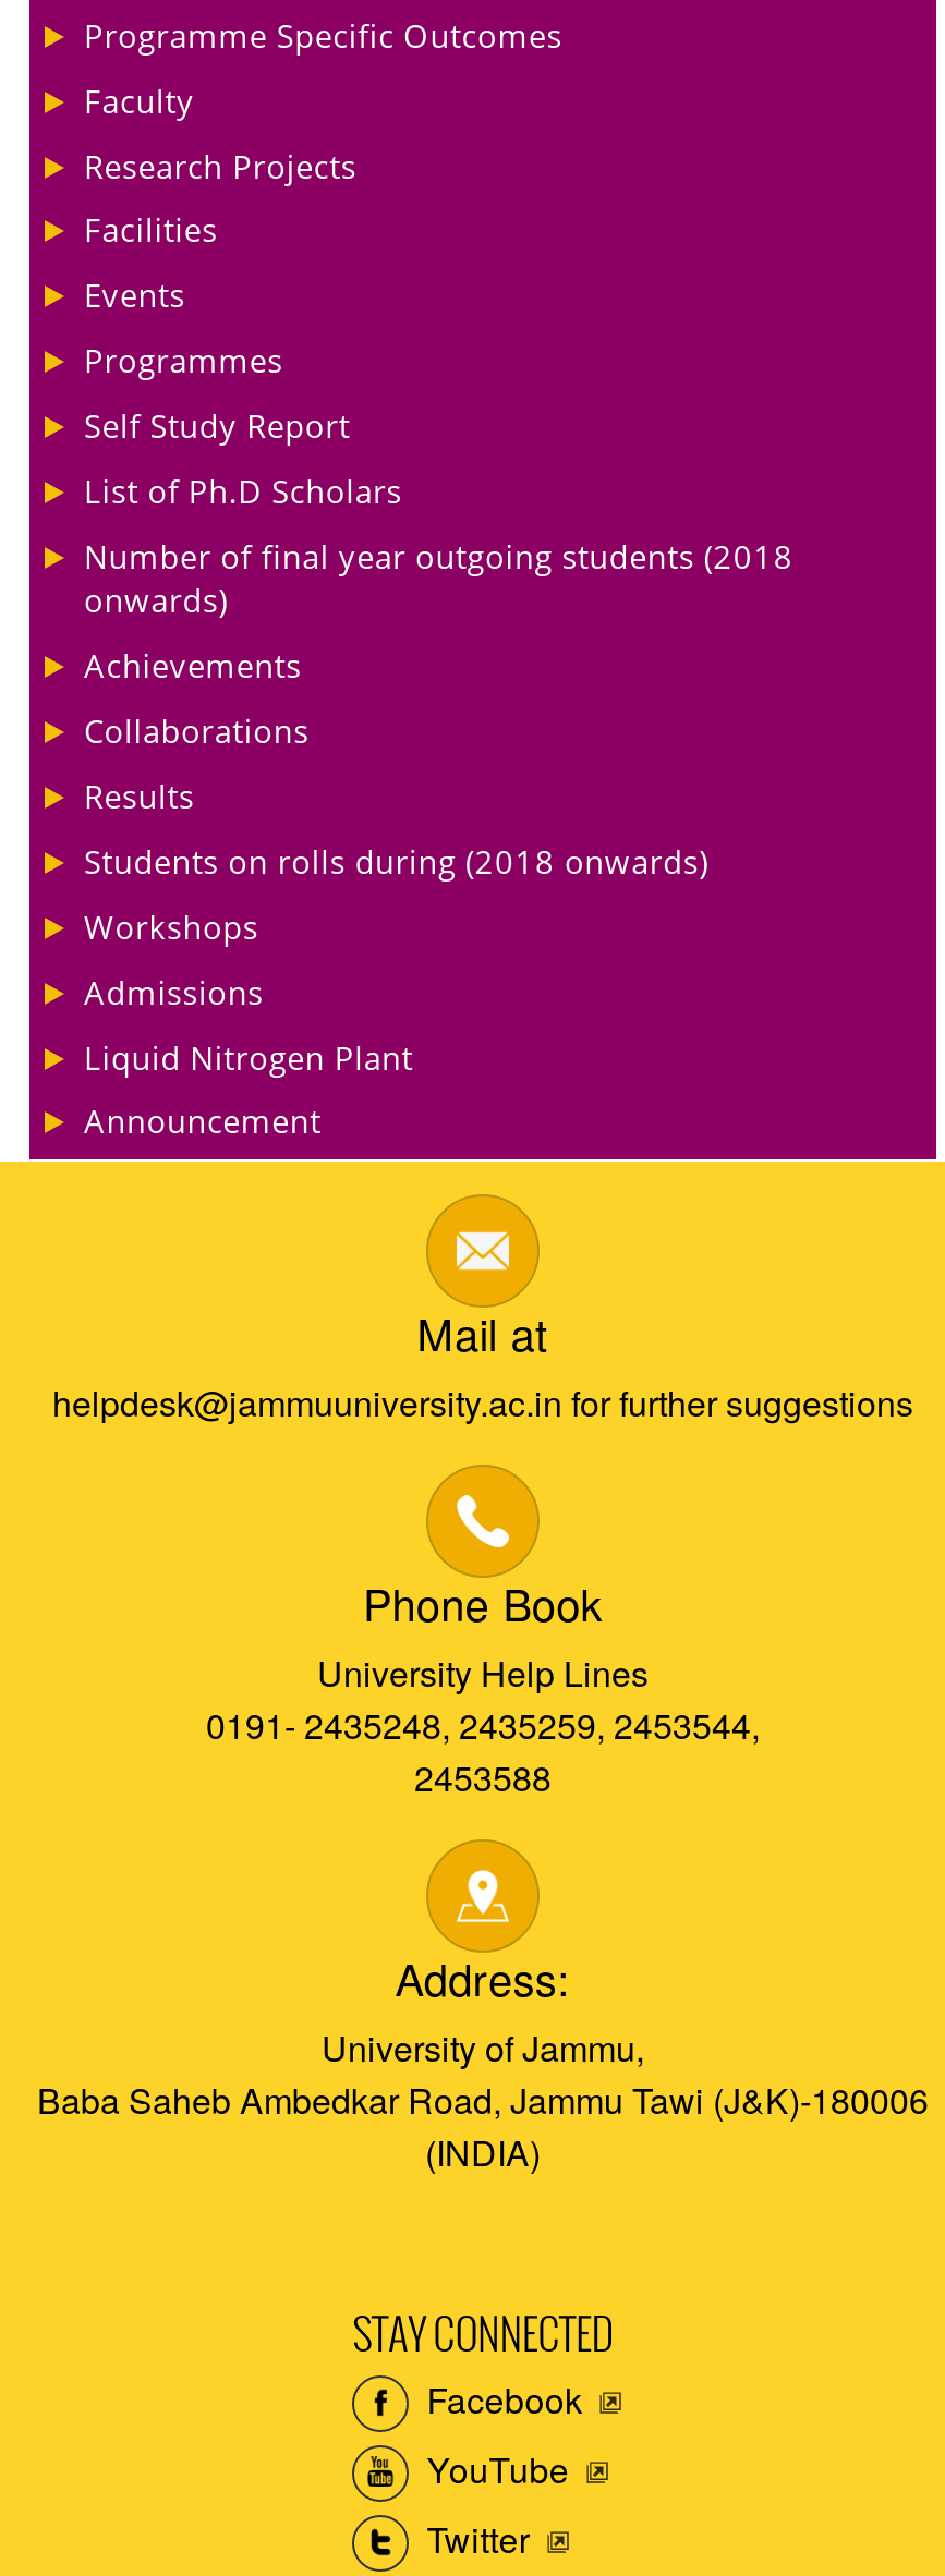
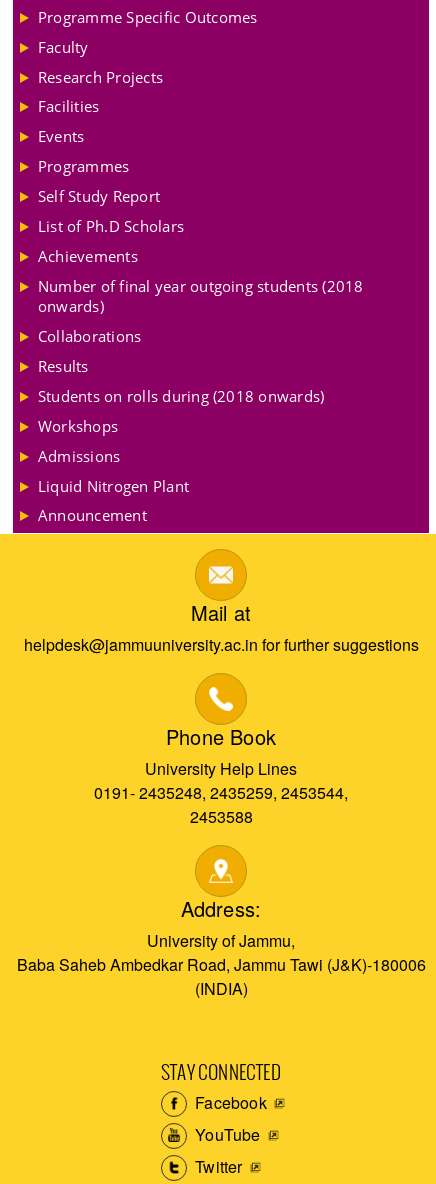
moved [84,534,794,621] -> [38,276,364,316]: Number of final year outgoing students (2018 | onwards)
moved [84,643,302,686] -> [38,246,138,266]: Achievements

